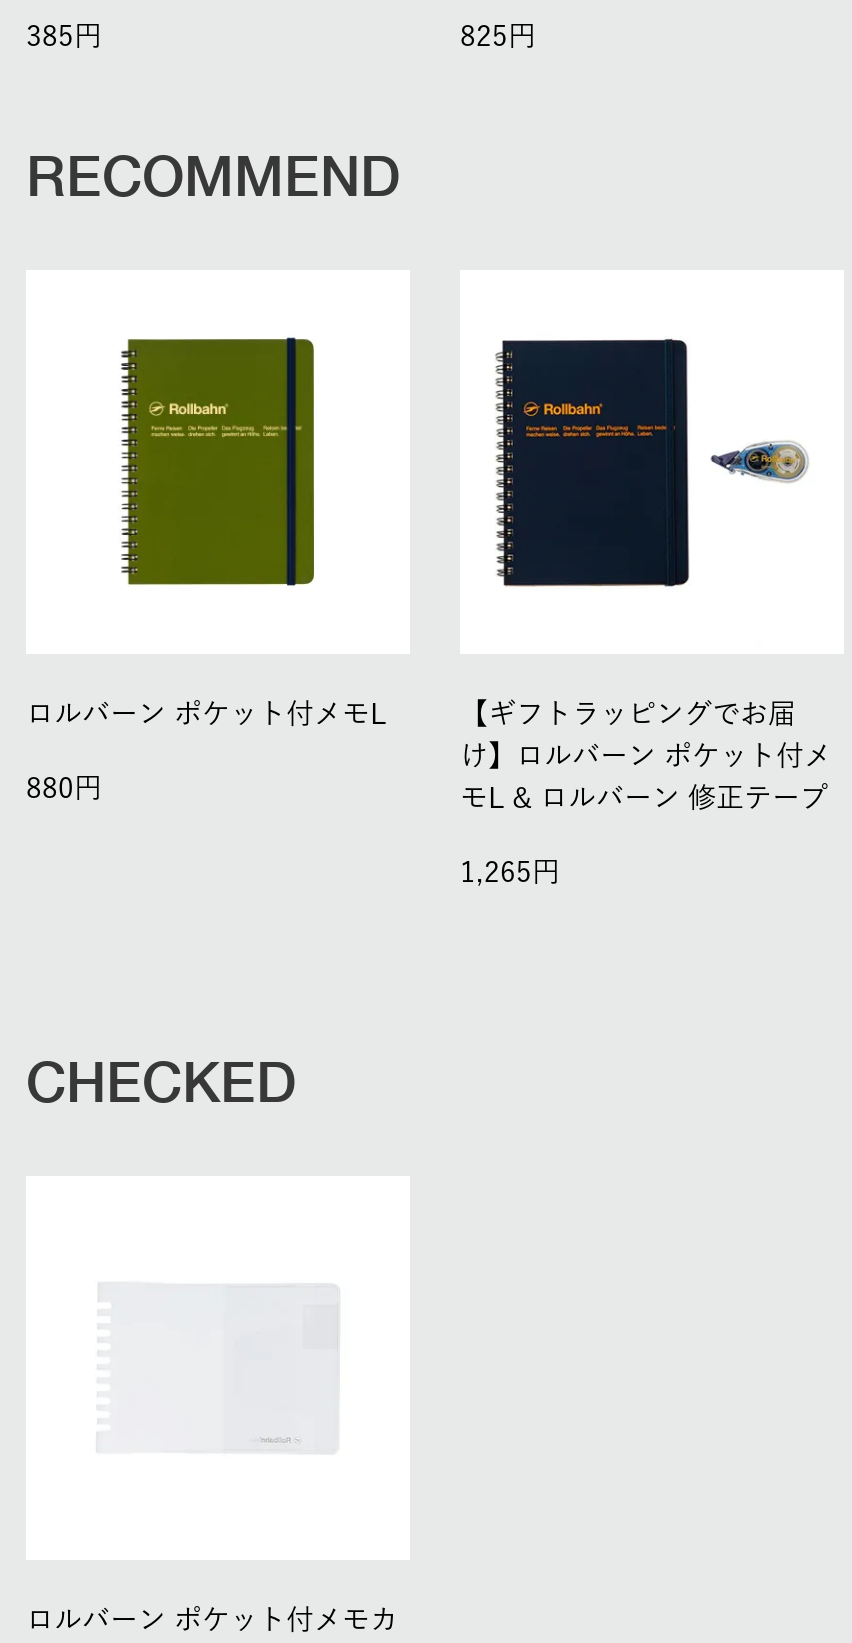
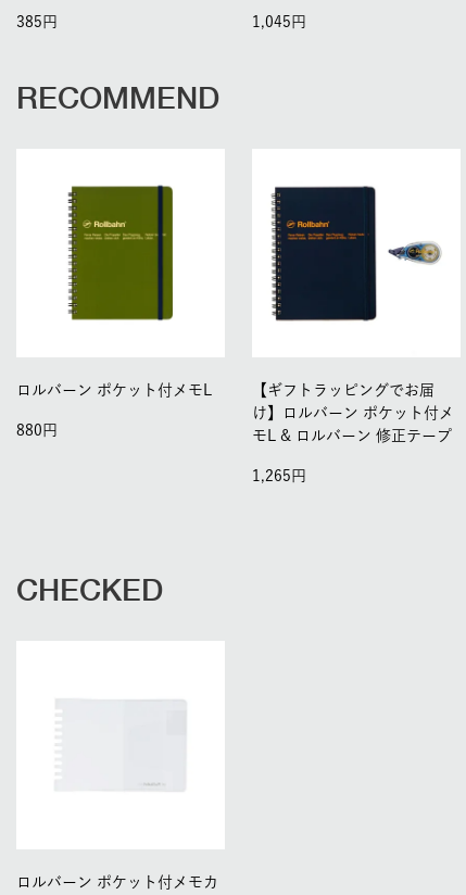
[460,23,508,51] 825 -> [252,15,291,30] 1,045

